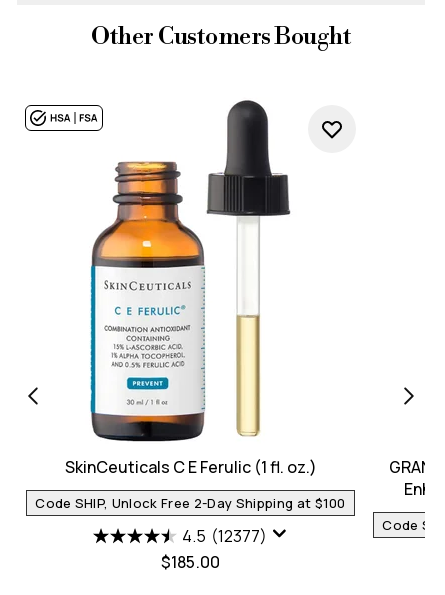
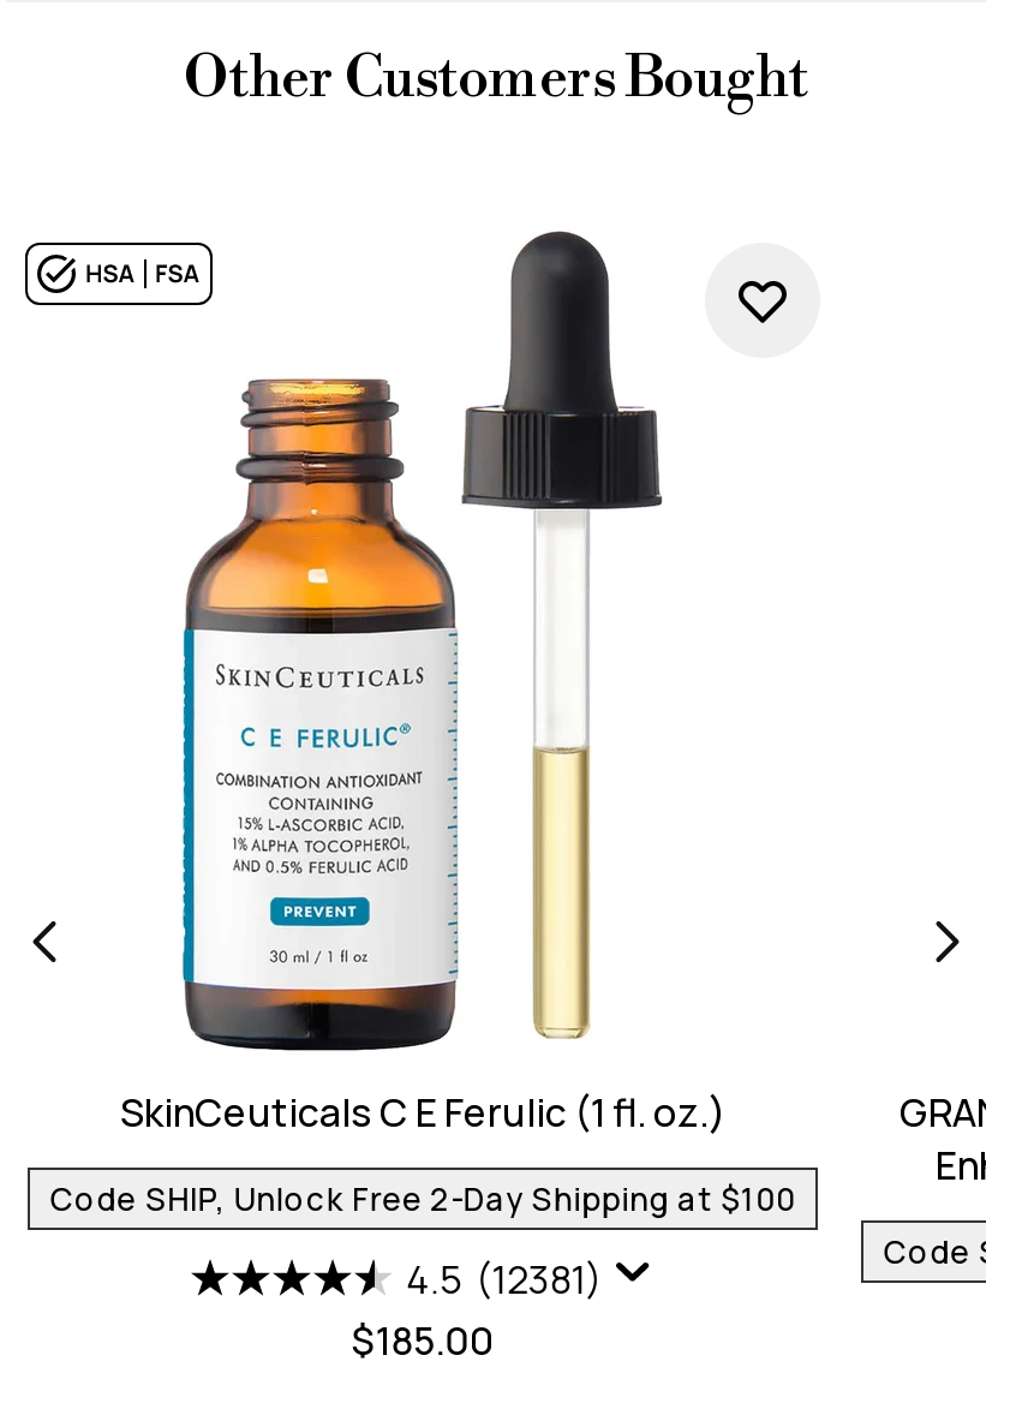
[182,525,267,547] 4.5 (12377) -> [406,1252,603,1304] 4.5 (12381)

